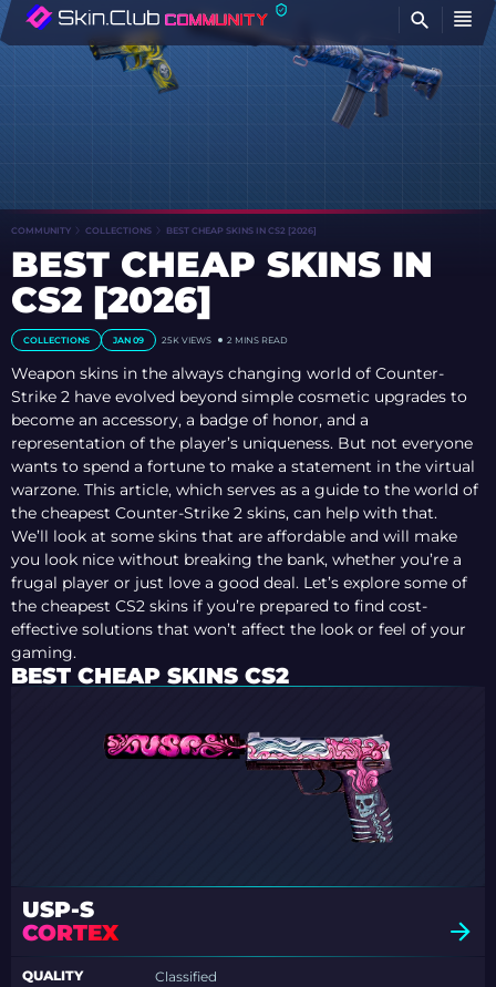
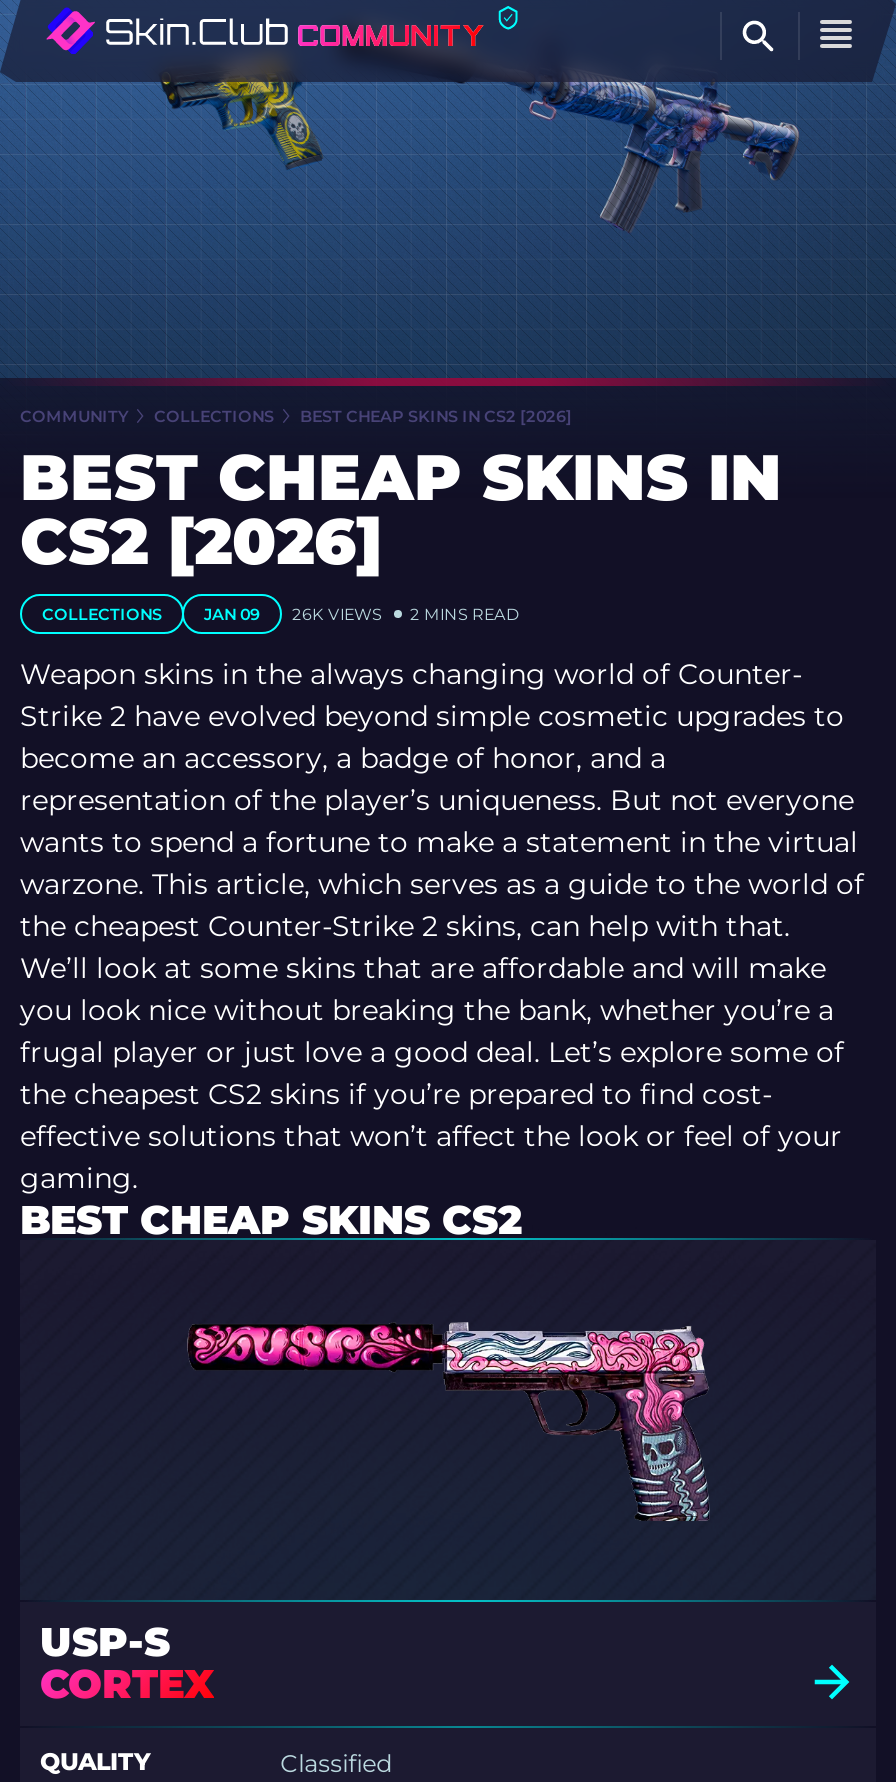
[113,335,288,346] JAN 09 25K VIEWS 2 MINS READ -> [204,605,520,625] JAN 09 26K VIEWS 2 MINS READ

